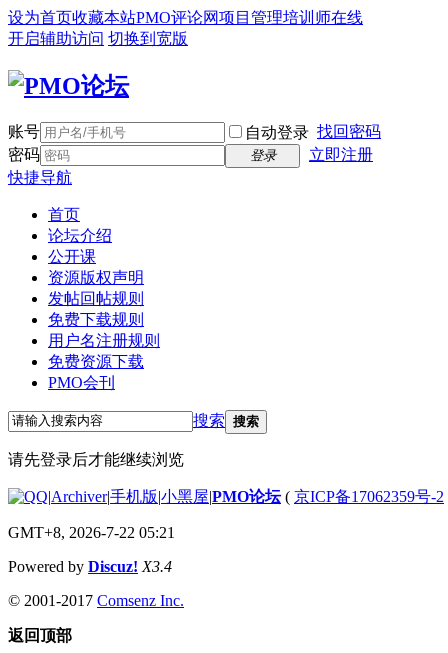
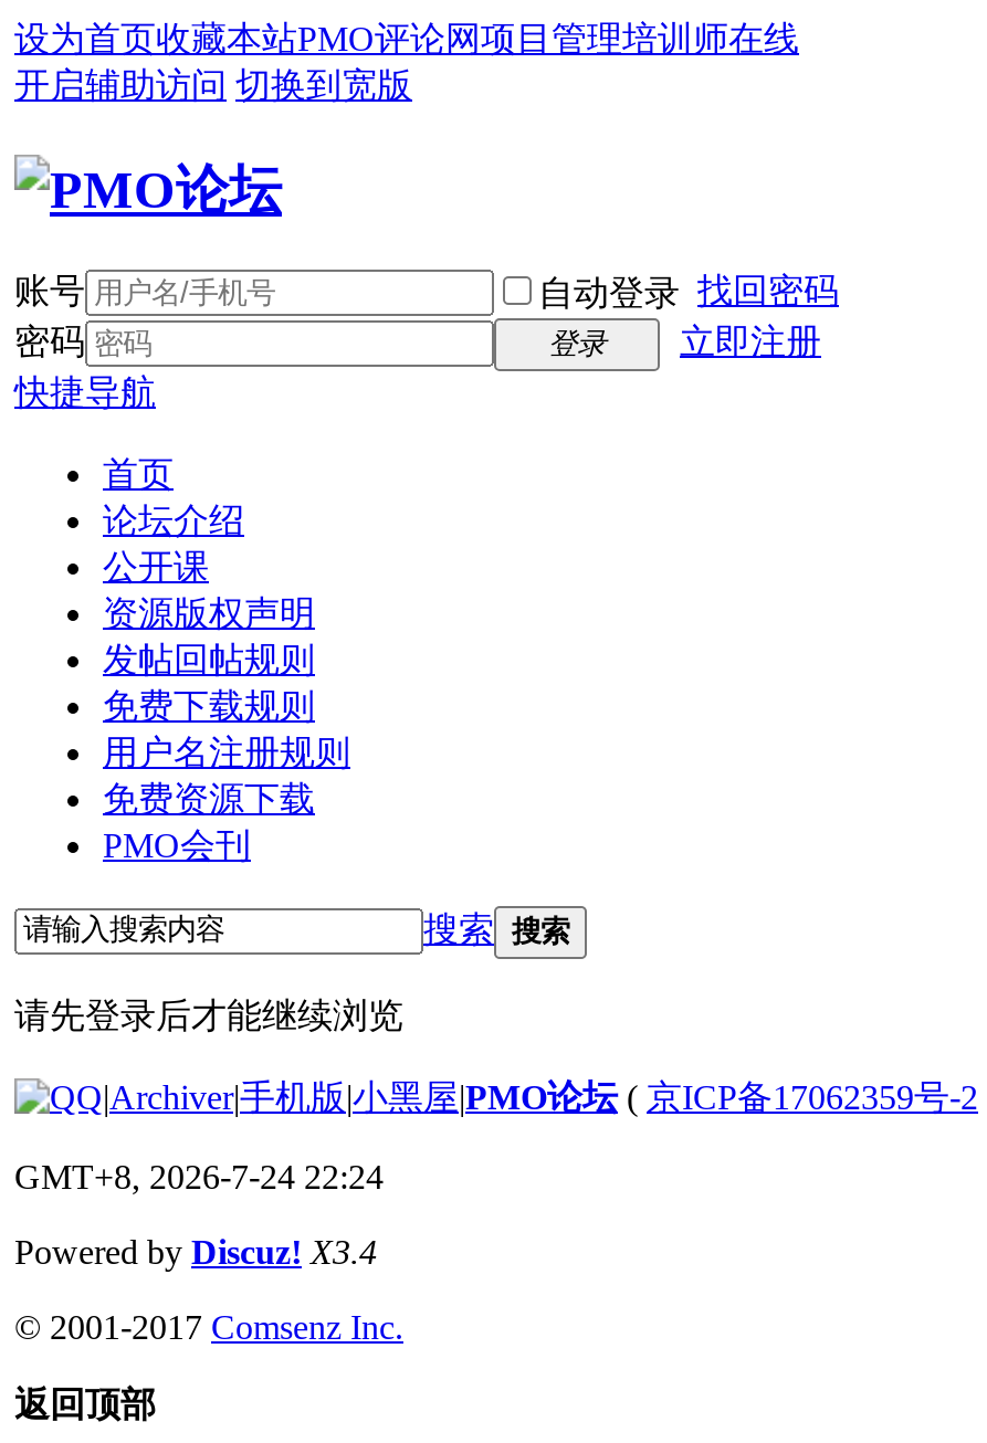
[8,524,175,541] GMT+8, 2026-7-22 05:21 -> [14,1157,384,1195] GMT+8, 2026-7-24 22:24

